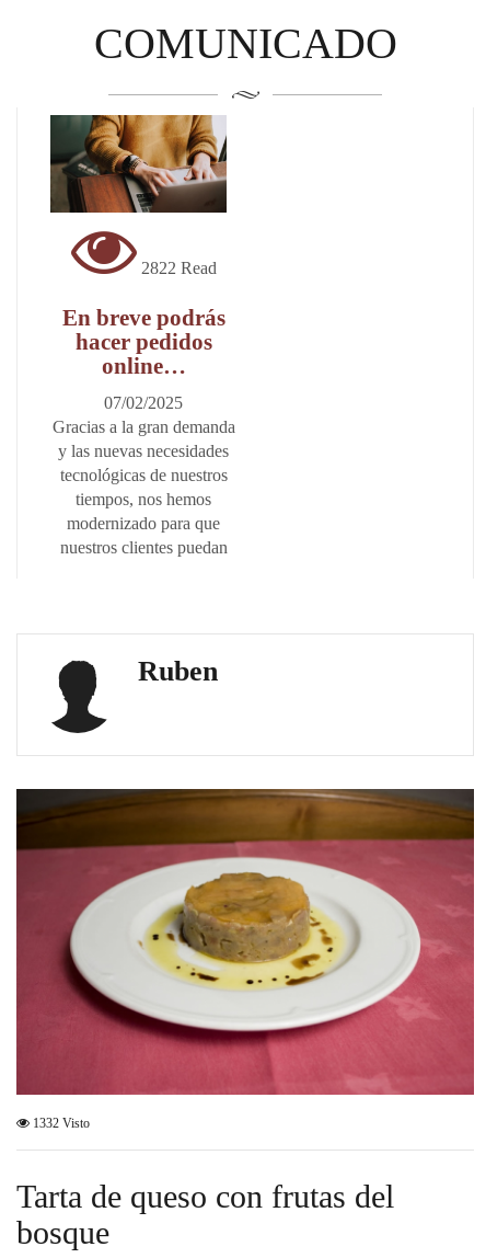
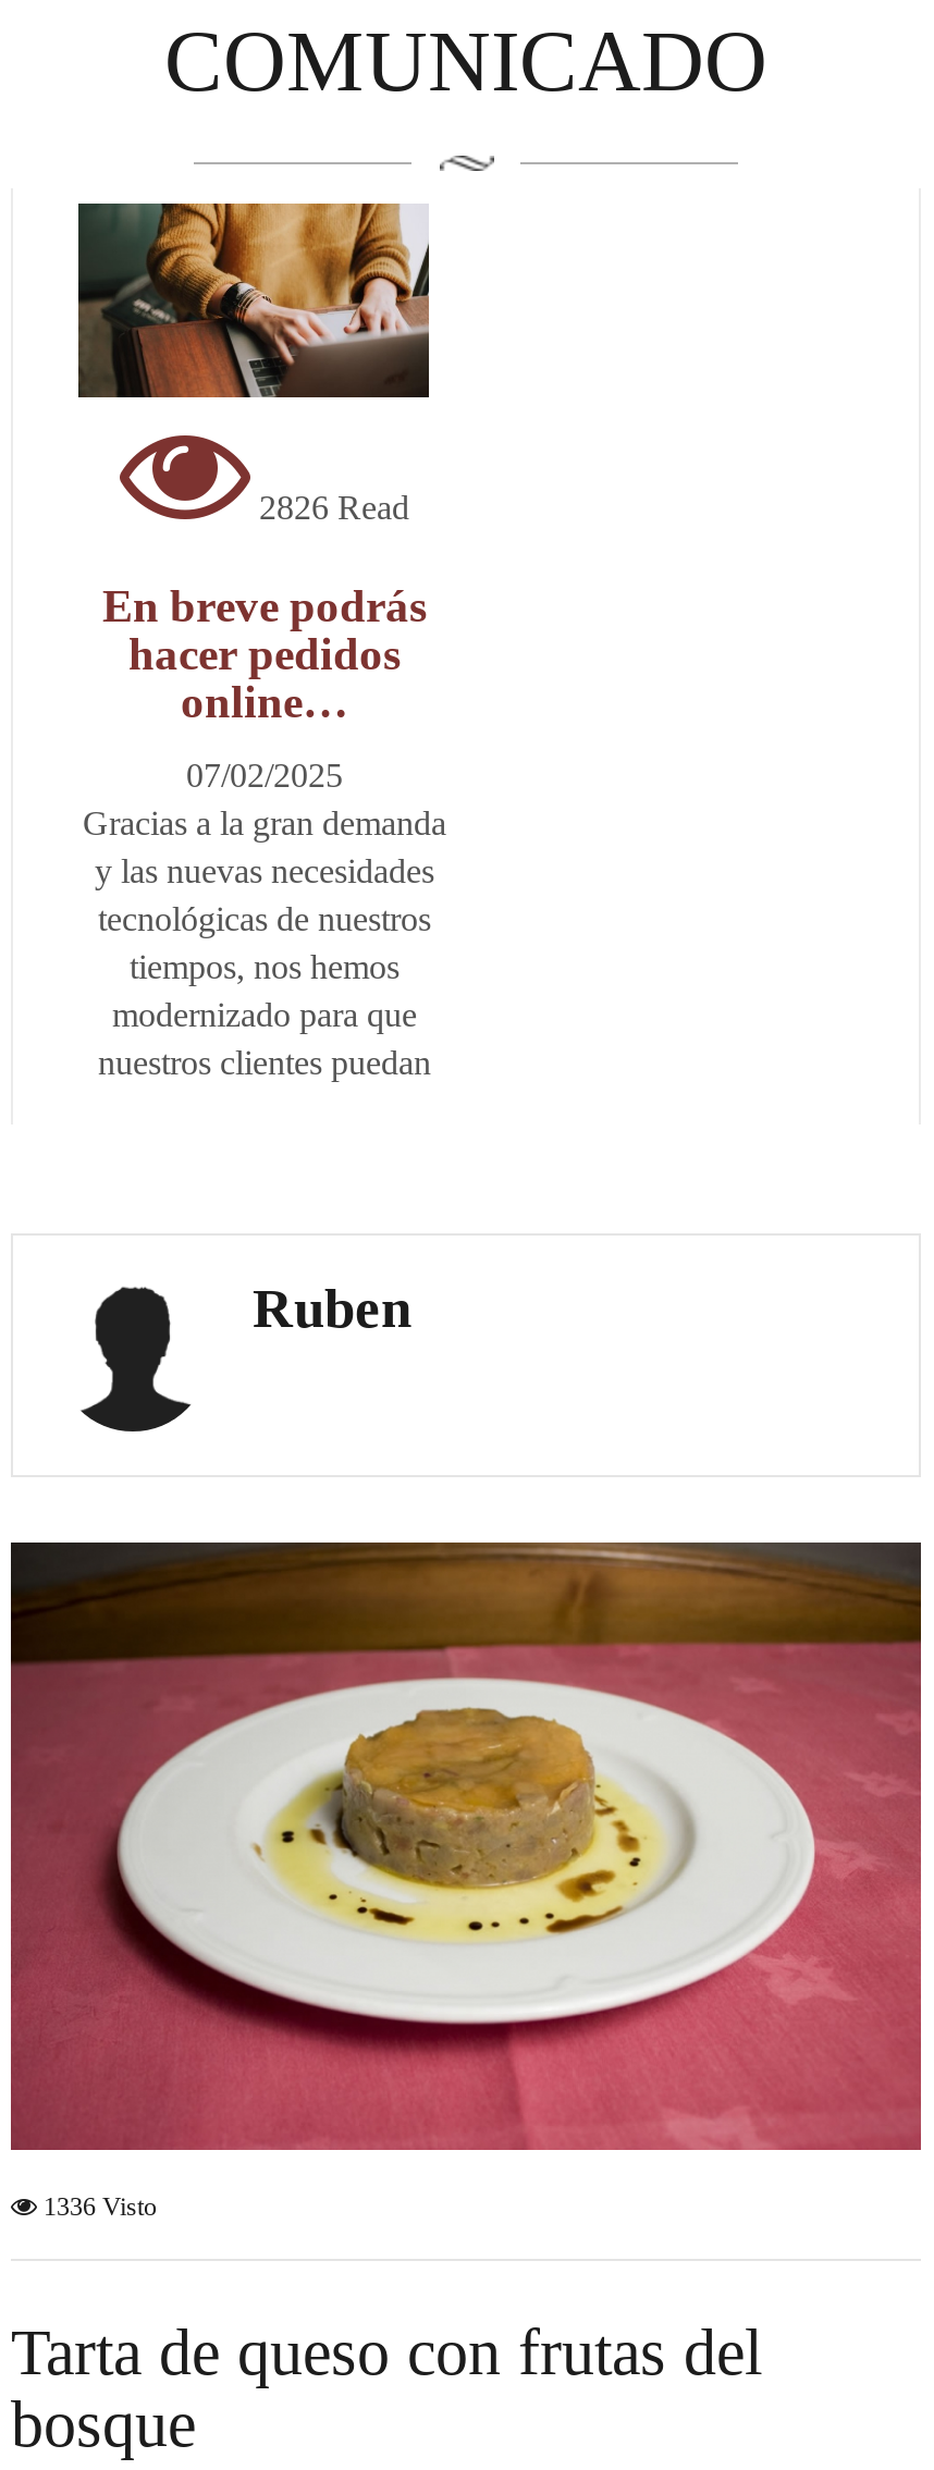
[137,259,217,277] 2822 Read -> [250,489,409,526] 2826 Read
[33,1115,90,1131] 1332 Visto -> [44,2191,157,2221] 1336 Visto

